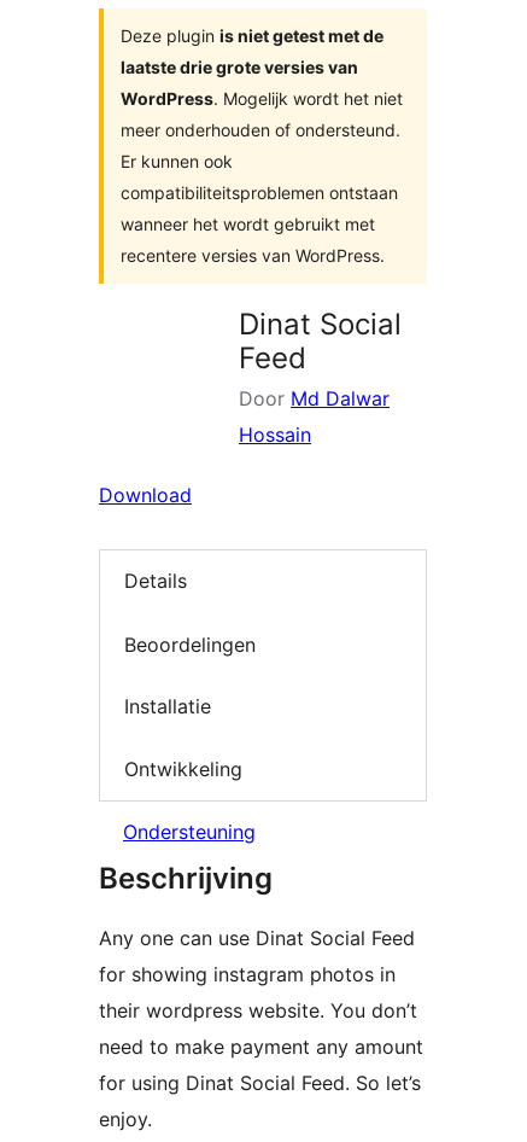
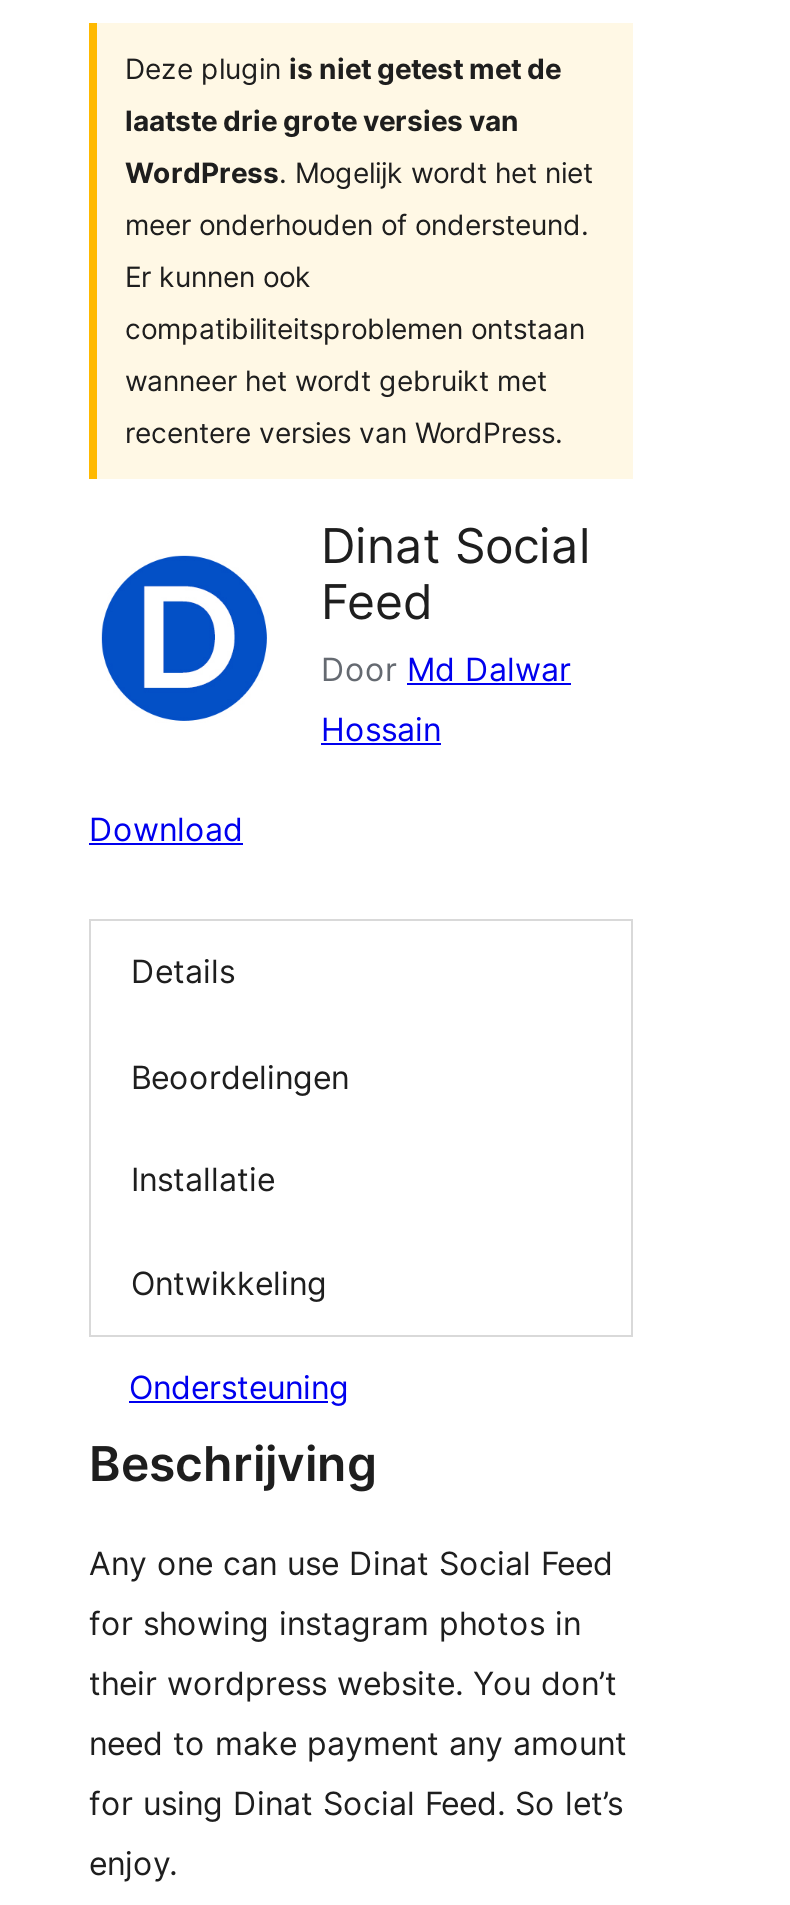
none -> [99,553,269,723] [image]

